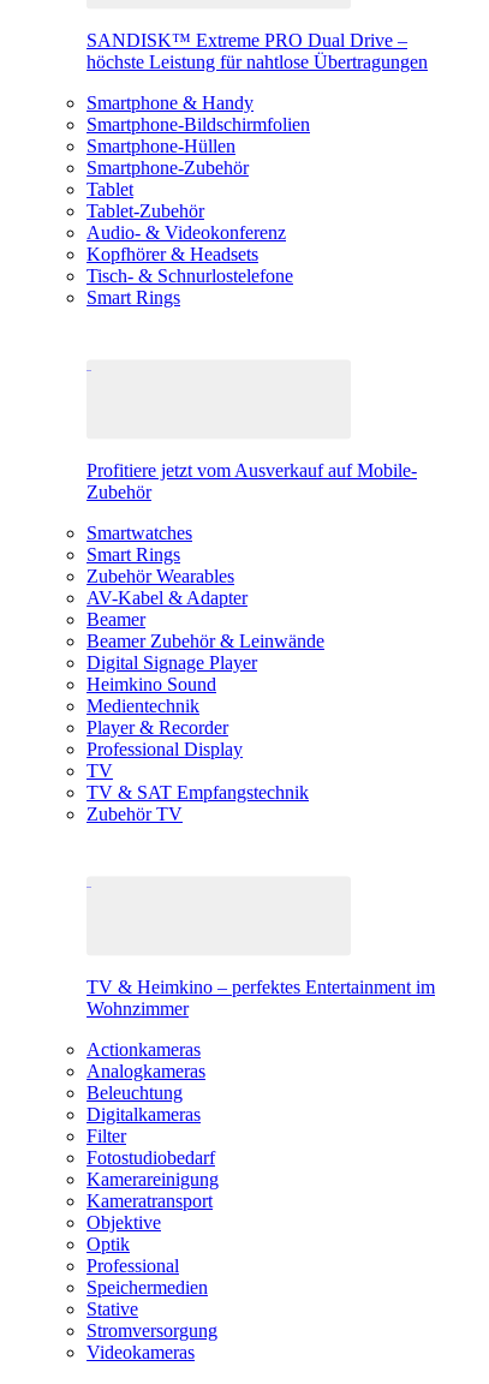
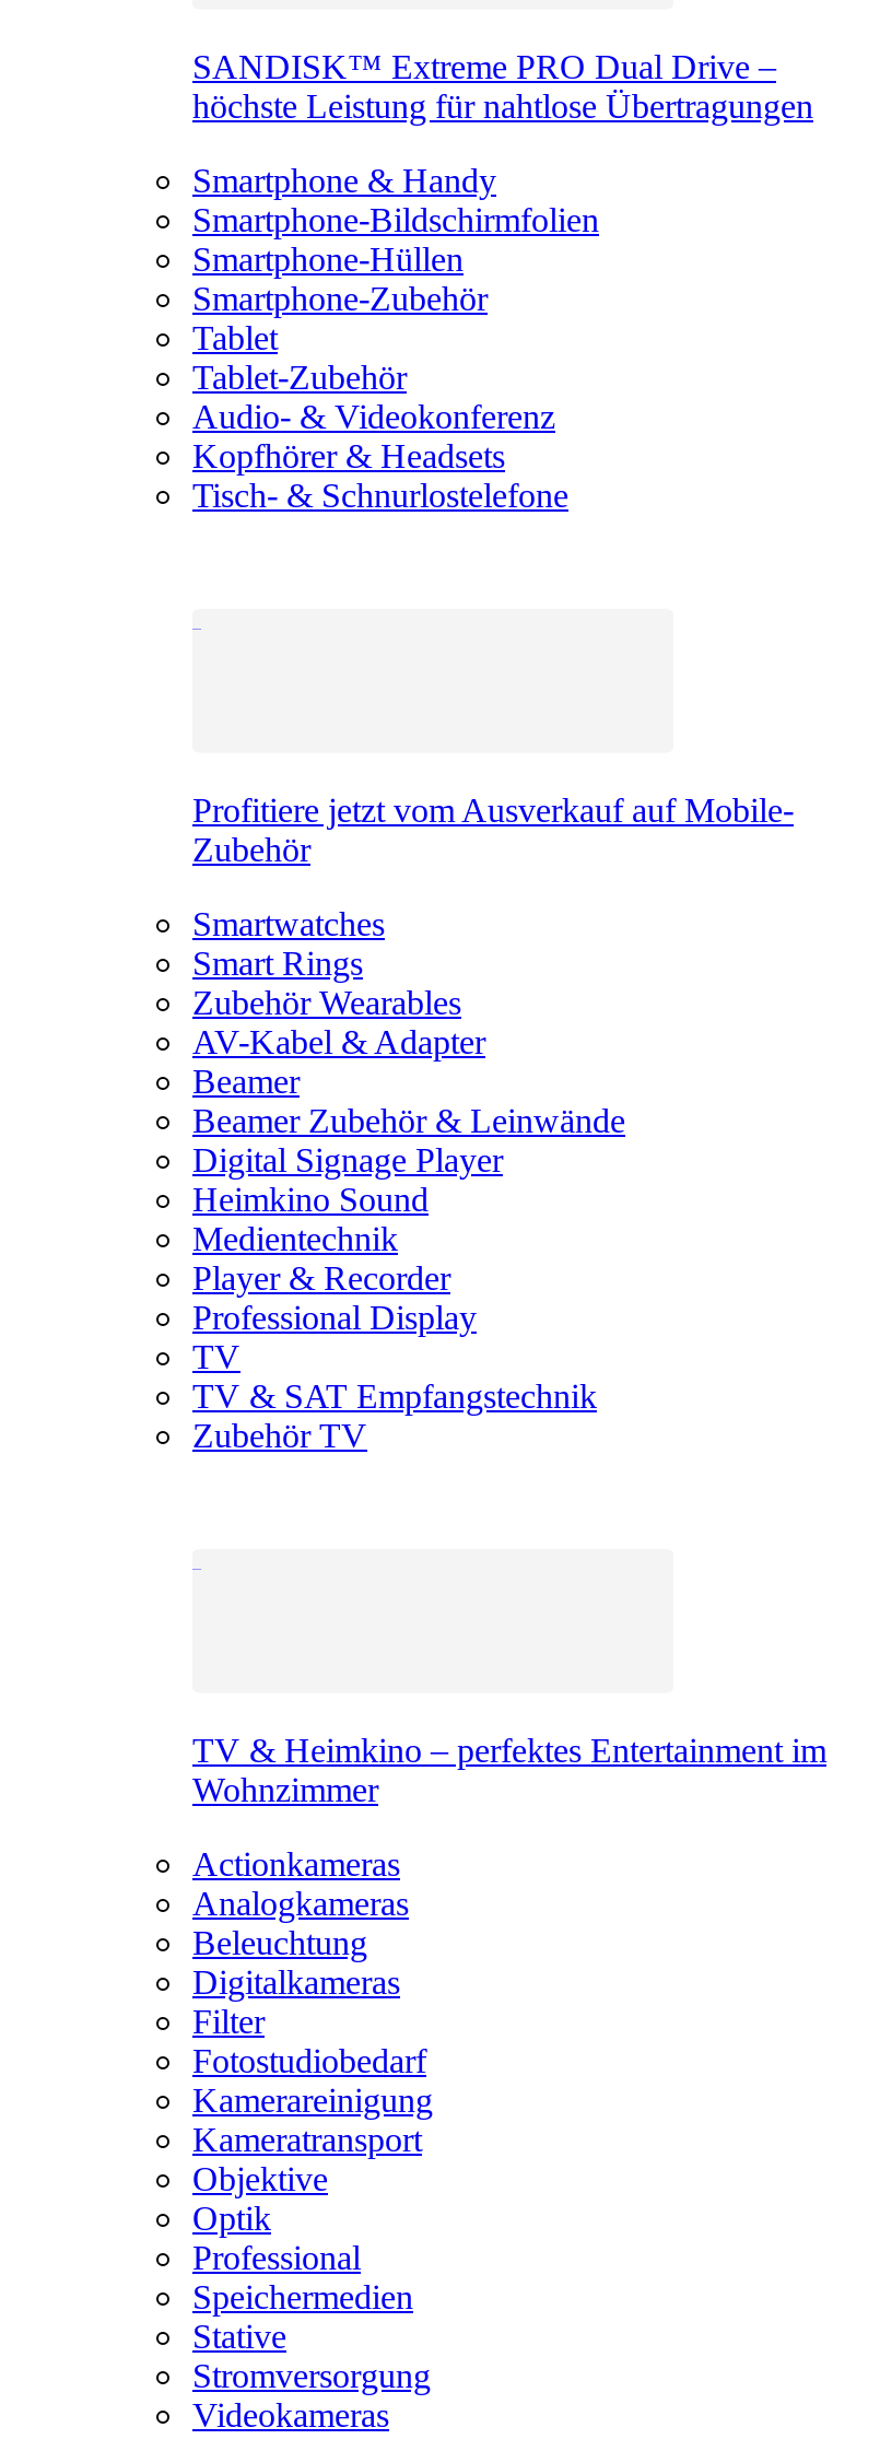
[87,287,180,308] Smart Rings -> none

